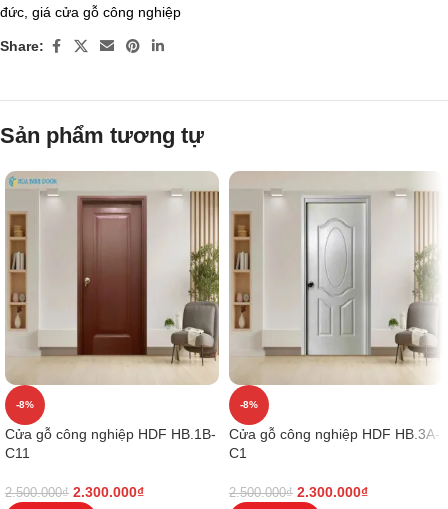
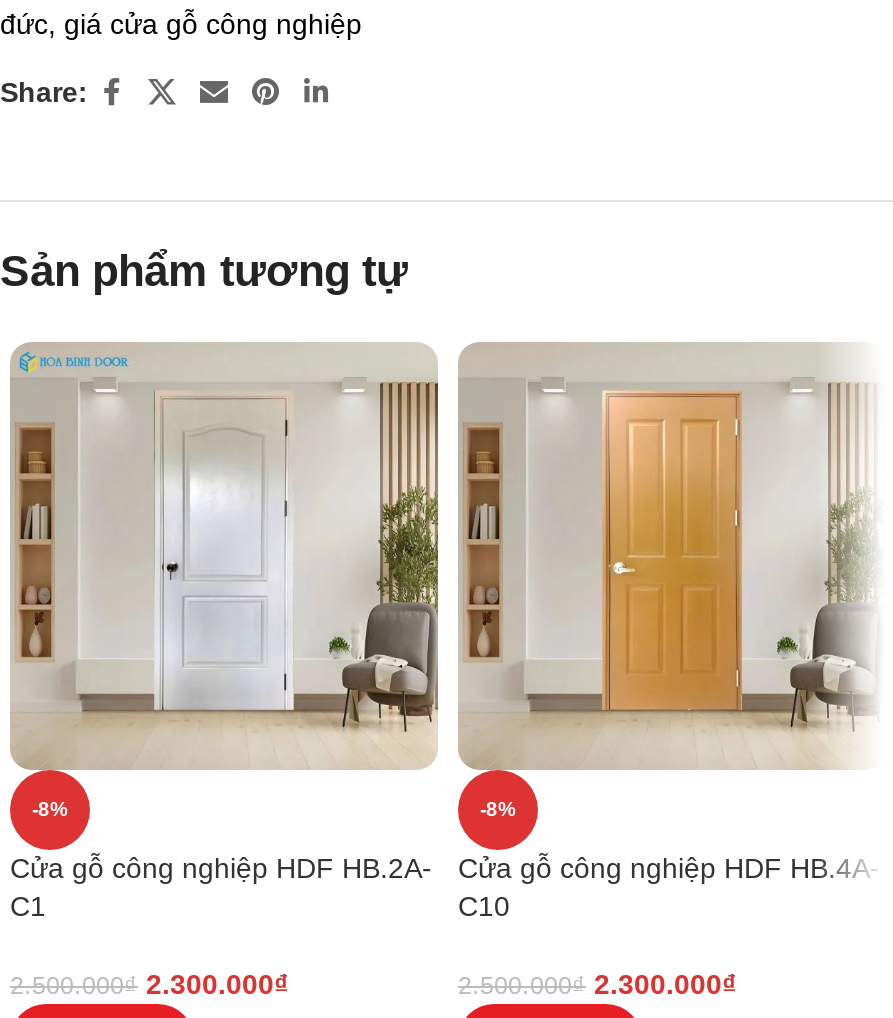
[76,195,148,356] [image] -> [152,392,296,712] [image]
[301,196,371,355] [image] -> [600,390,742,712] [image]
[5,426,216,461] Cửa gỗ công nghiệp HDF HB.1B- | C11 -> [10,851,432,921] Cửa gỗ công nghiệp HDF HB.2A- | C1
[229,426,440,461] Cửa gỗ công nghiệp HDF HB.3A- | C1 -> [458,851,880,921] Cửa gỗ công nghiệp HDF HB.4A- | C10

